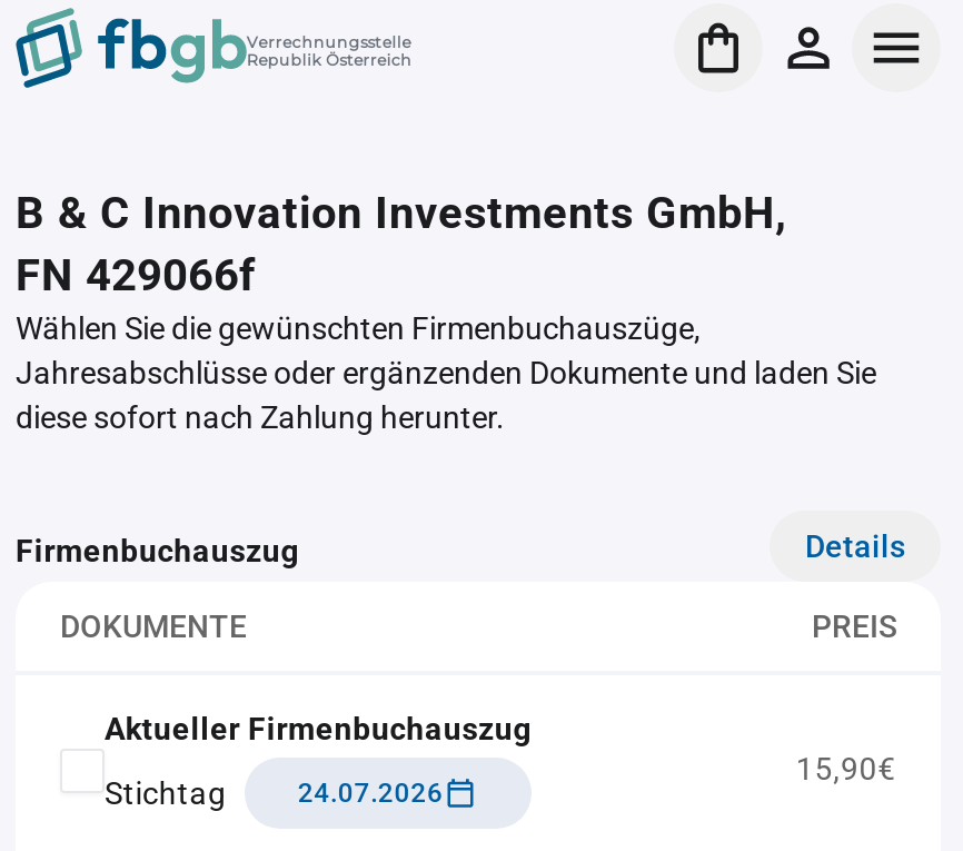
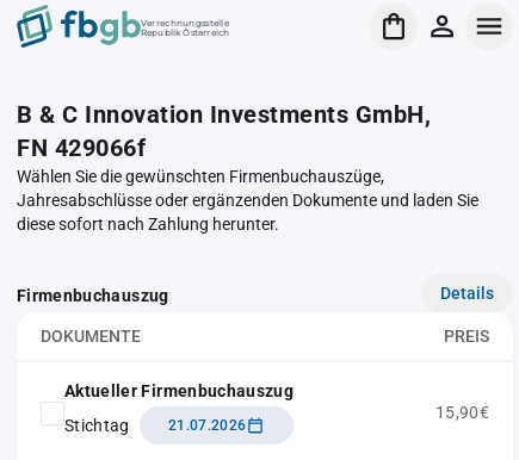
[298,778,443,809] 24.07.2026 -> [168,417,246,434] 21.07.2026

